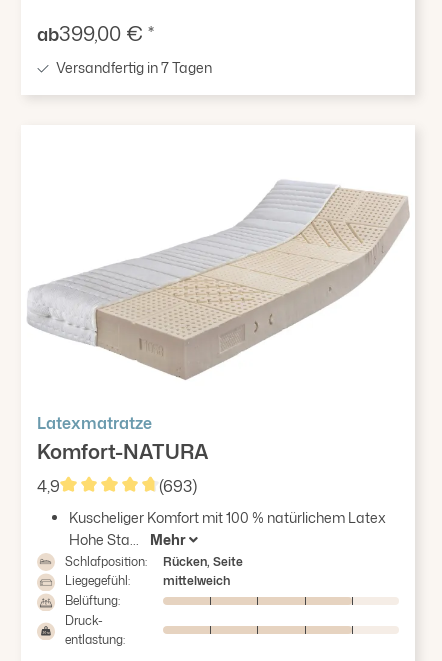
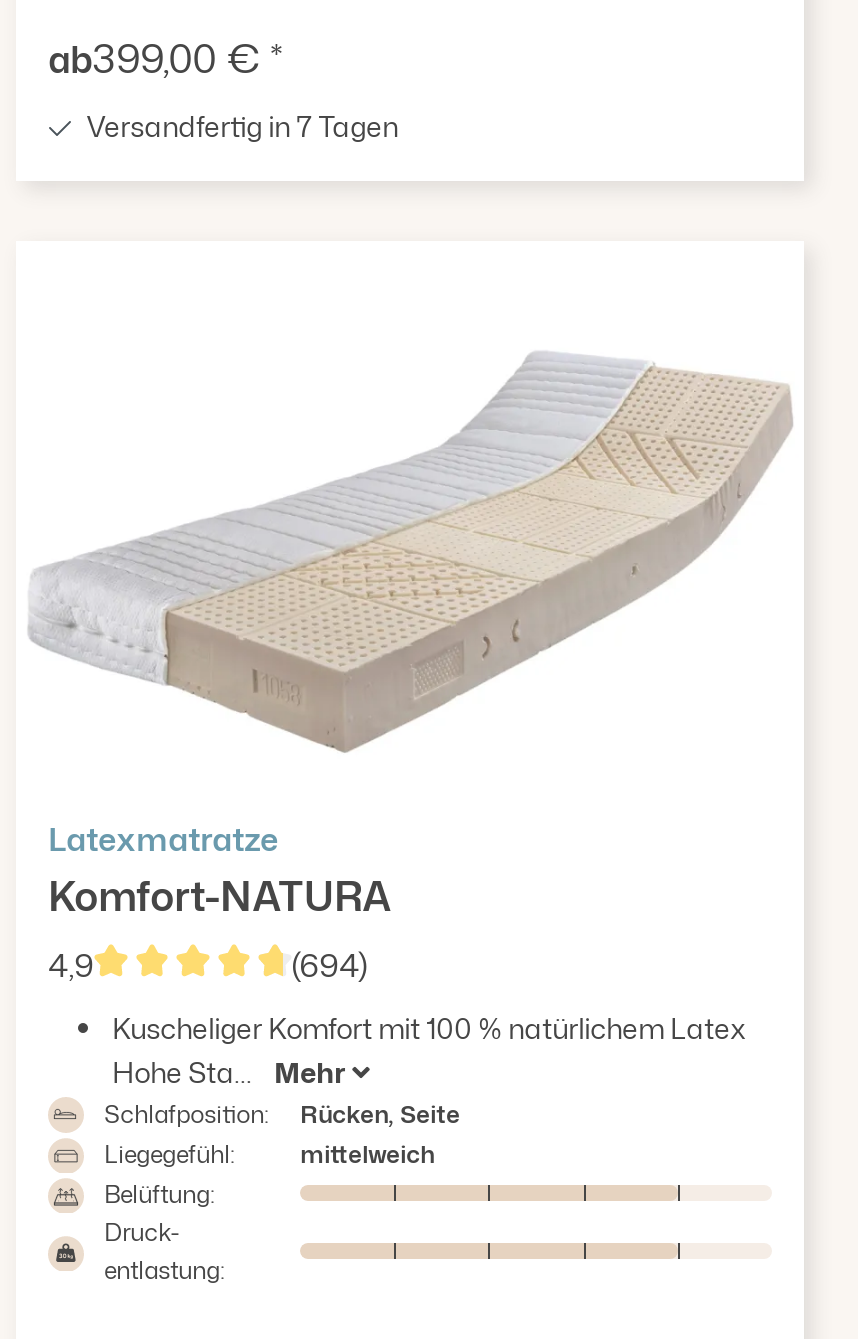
[159,475,197,497] (693) -> [291,942,367,986] (694)

